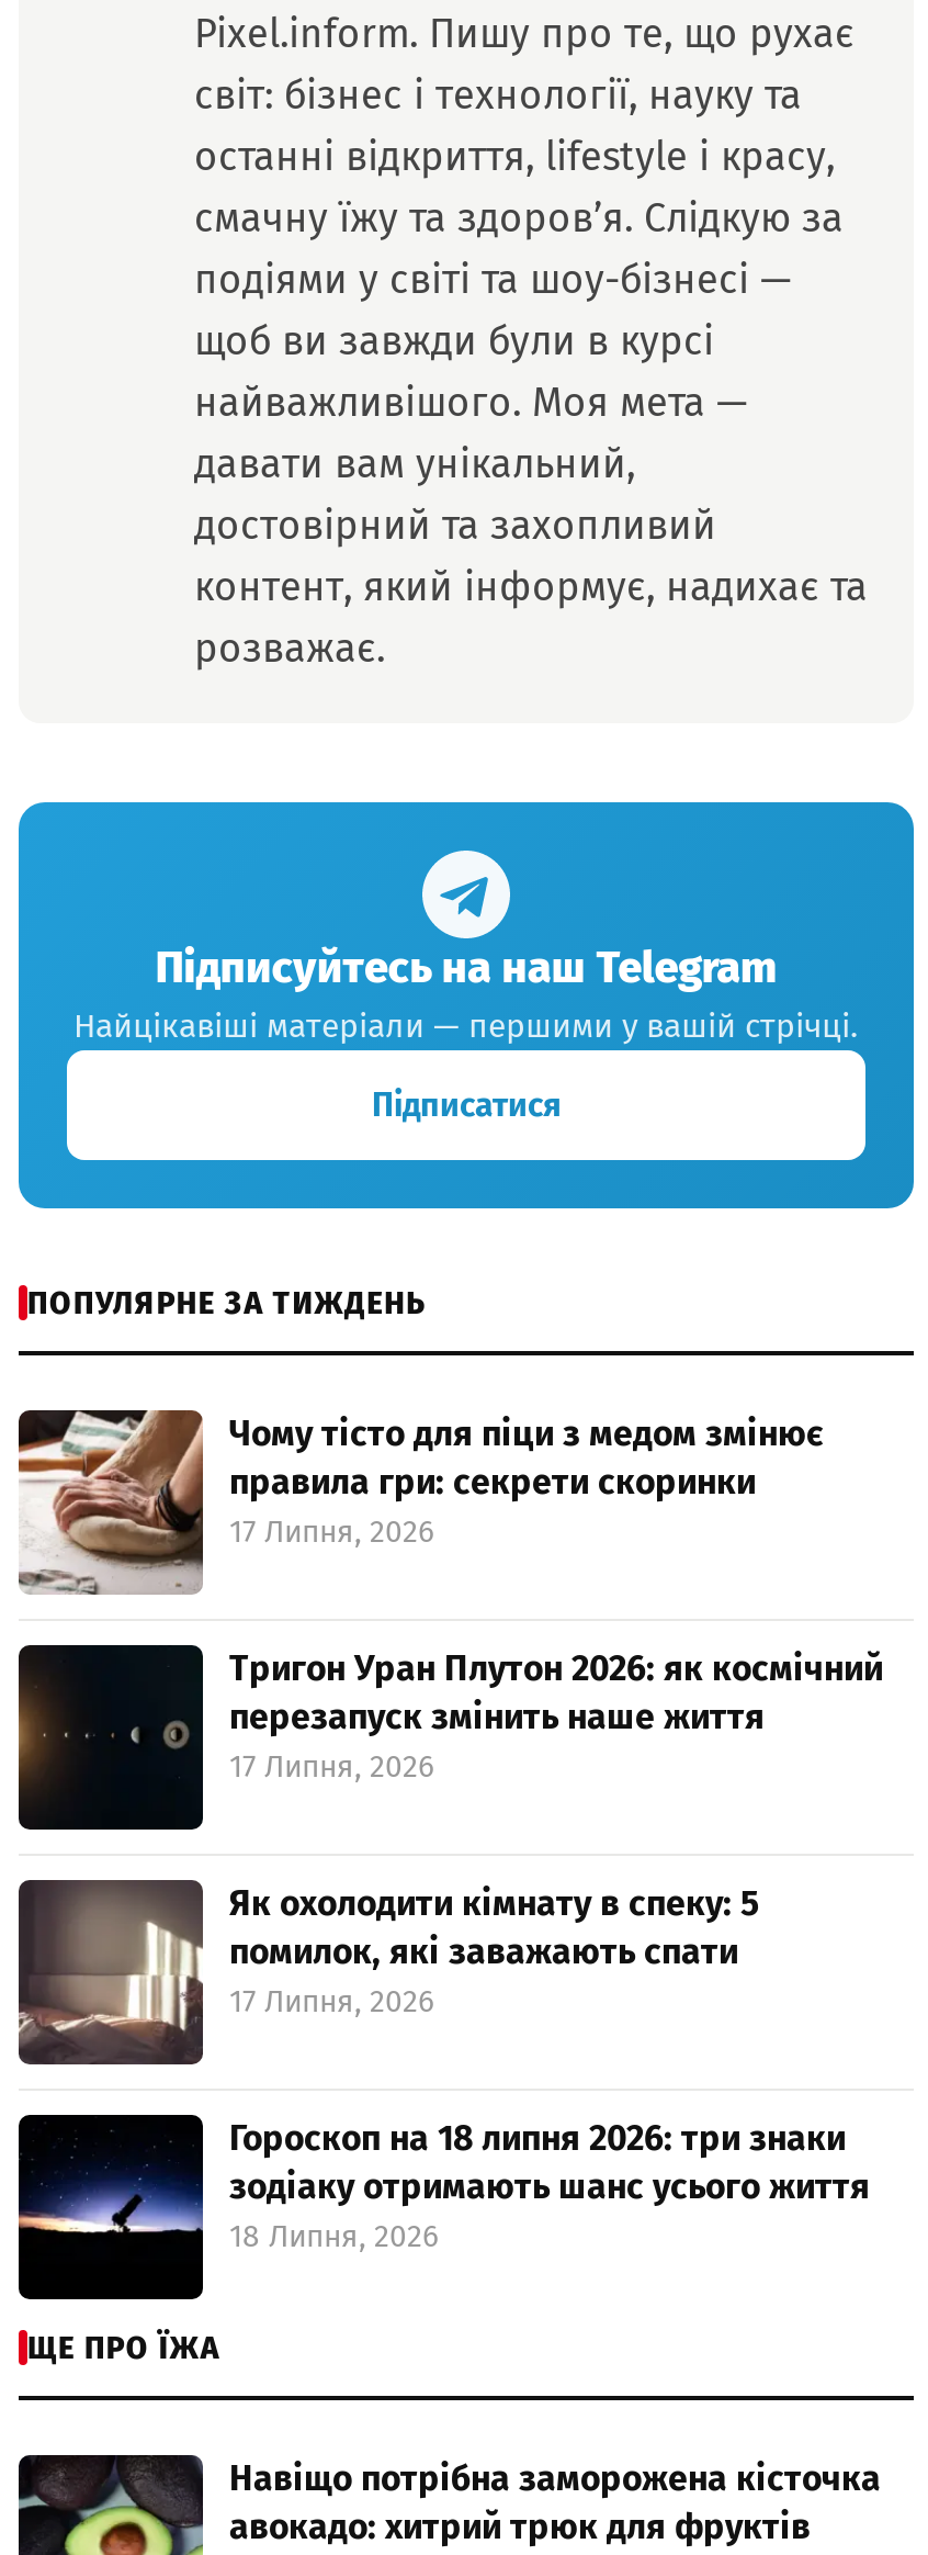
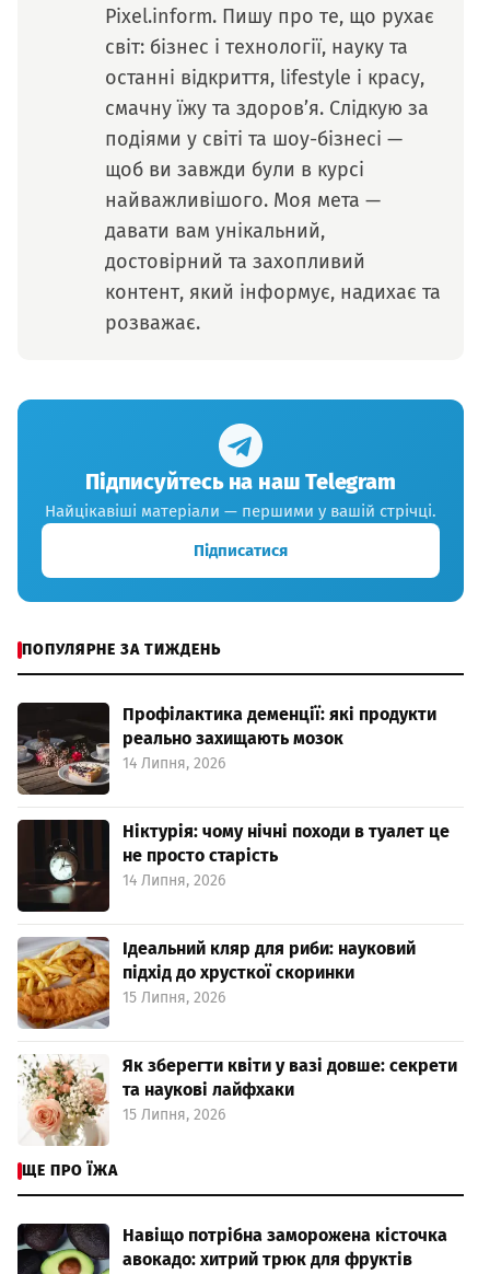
[16,1409,824,1594] [image] | Чому тісто для піци з медом змінює | правила гри: секрети скоринки | 17 Липня, 2026 -> [16,702,436,795] [image] | Профілактика деменції: які продукти | реально захищають мозок | 14 Липня, 2026
[16,1644,883,1831] [image] | Тригон Уран Плутон 2026: як космічний | перезапуск змінить наше життя | 17 Липня, 2026 -> [16,819,450,913] [image] | Ніктурія: чому нічні походи в туалет це | не просто старість | 14 Липня, 2026
[16,1879,760,2066] [image] | Як охолодити кімнату в спеку: 5 | помилок, які заважають спати | 17 Липня, 2026 -> [16,936,416,1030] [image] | Ідеальний кляр для риби: науковий | підхід до хрусткої скоринки | 15 Липня, 2026
[16,2112,870,2303] [image] | Гороскоп на 18 липня 2026: три знаки | зодіаку отримають шанс усього життя | 18 Липня, 2026 -> [18,1054,457,1147] [image] | Як зберегти квіти у вазі довше: секрети | та наукові лайфхаки | 15 Липня, 2026

